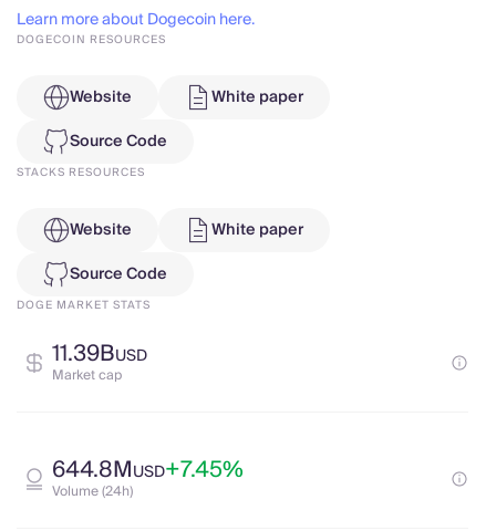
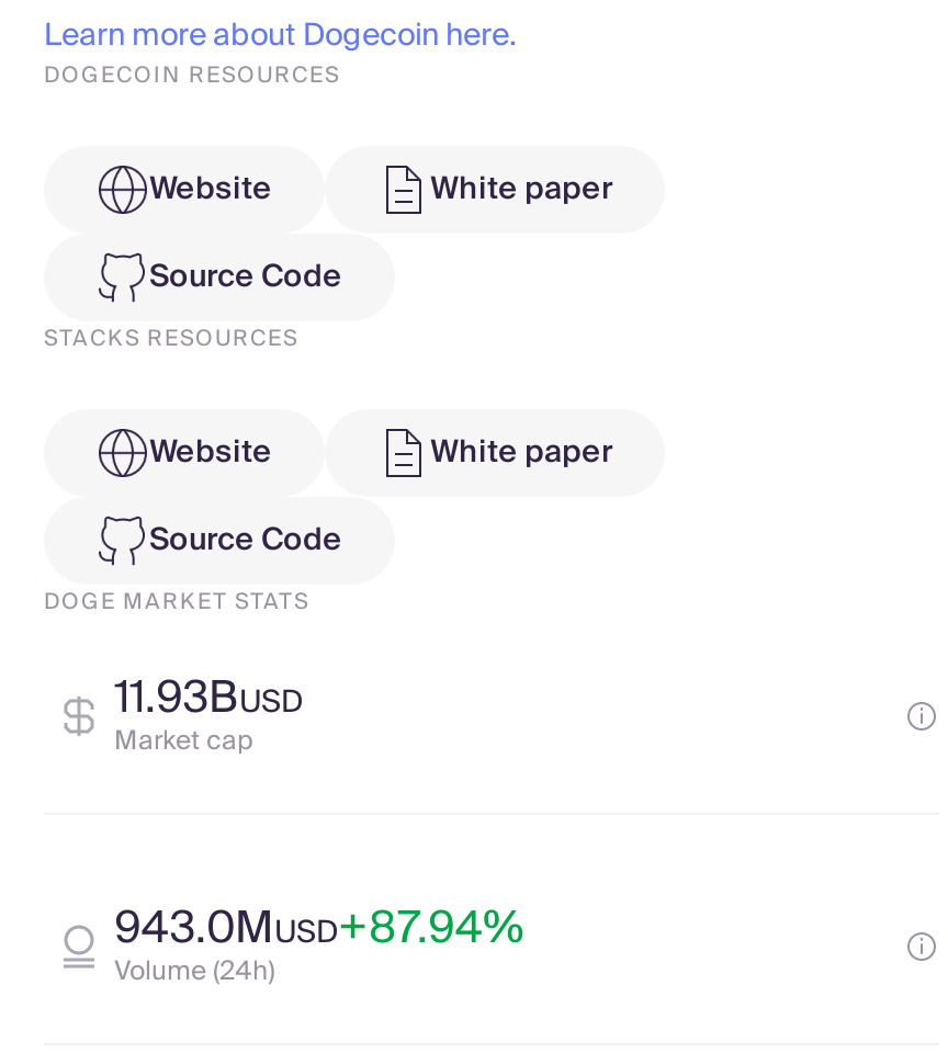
[52,335,147,373] 11.39BUSD -> [114,661,303,736] 11.93BUSD
[52,451,244,489] 644.8MUSD+7.45% -> [114,892,524,966] 943.0MUSD+87.94%

